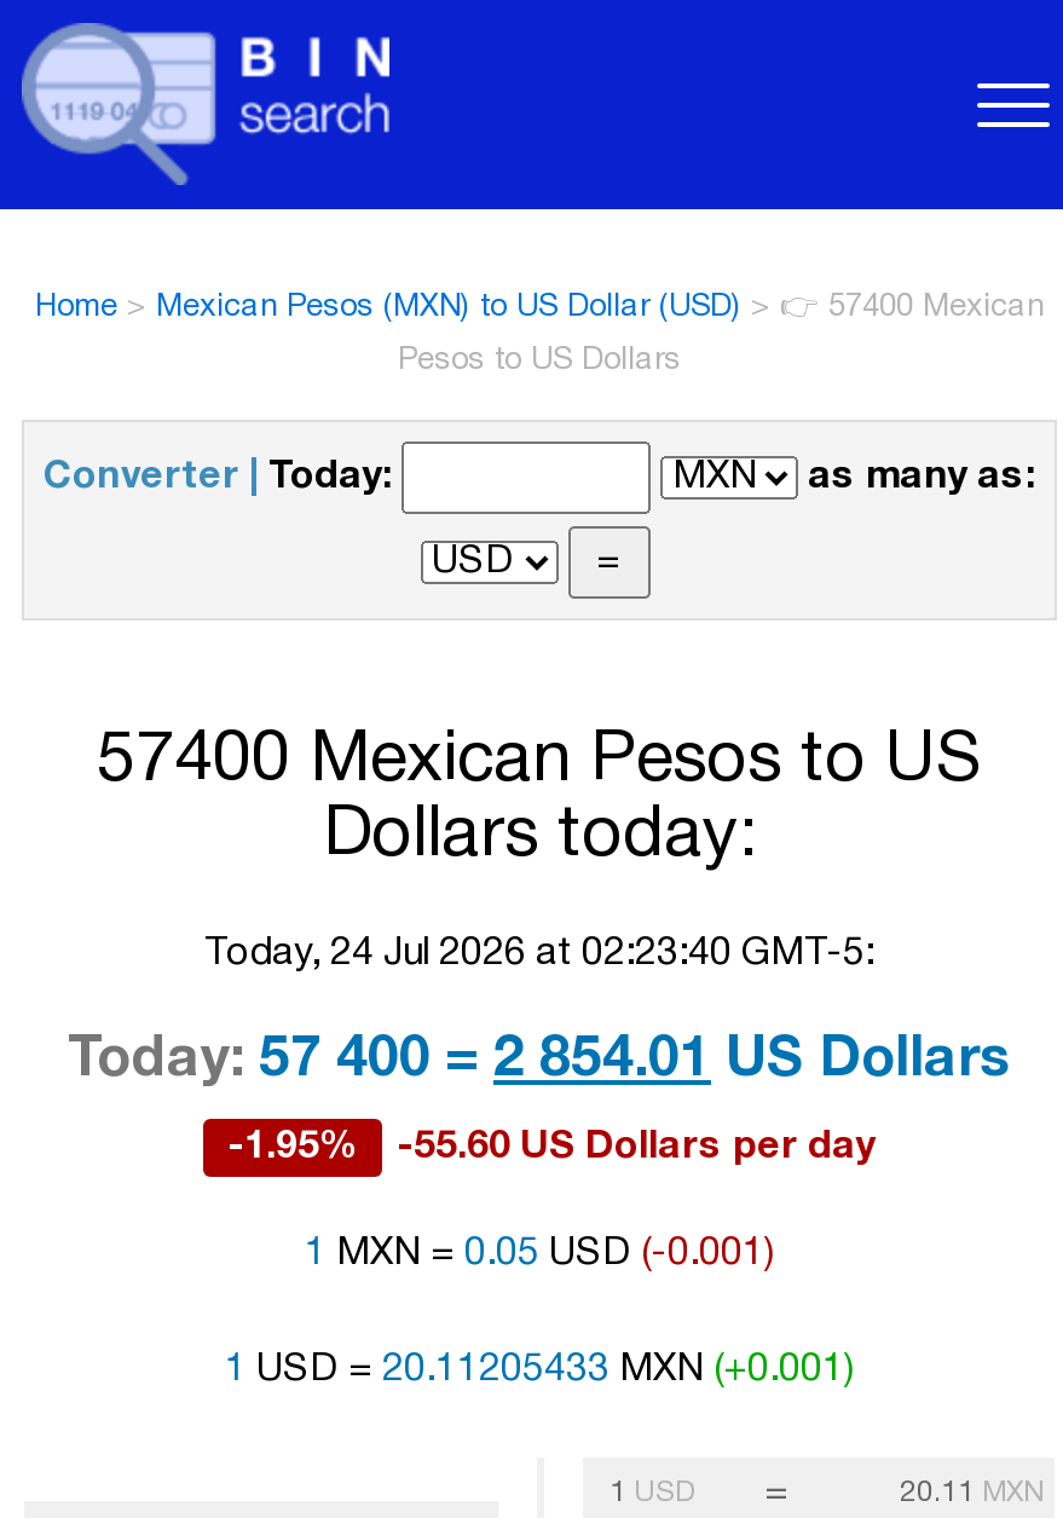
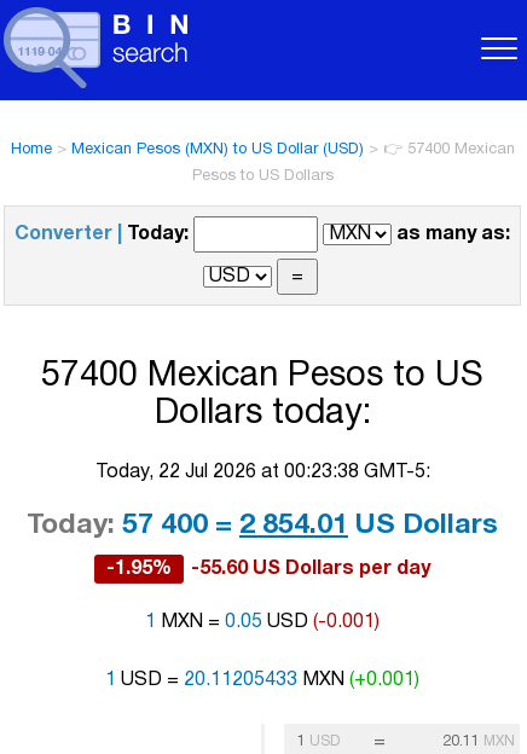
[204,937,874,971] Today, 24 Jul 2026 at 02:23:40 GMT-5: -> [95,464,430,481] Today, 22 Jul 2026 at 00:23:38 GMT-5:

